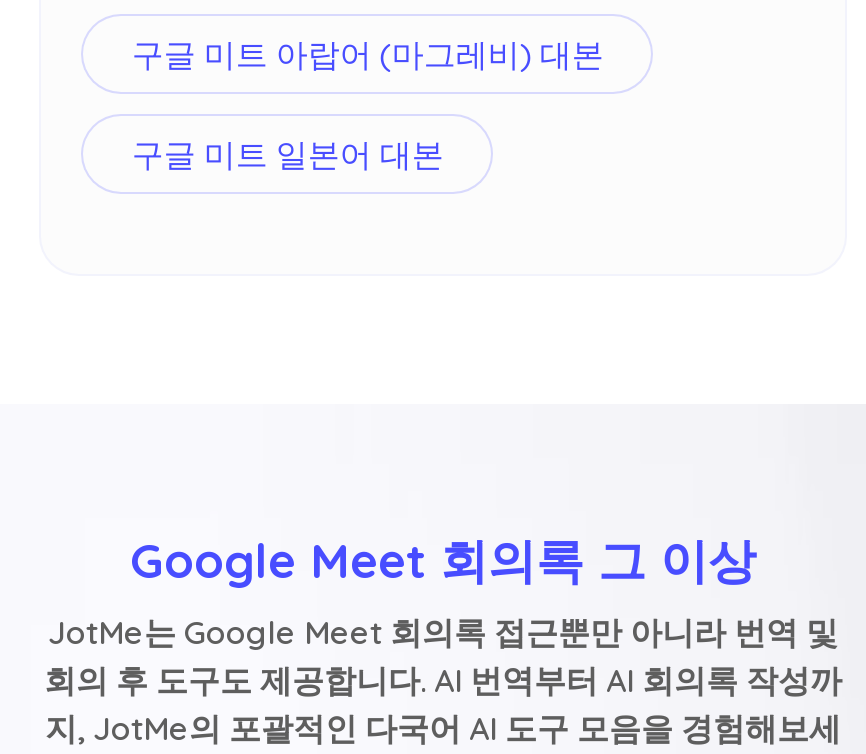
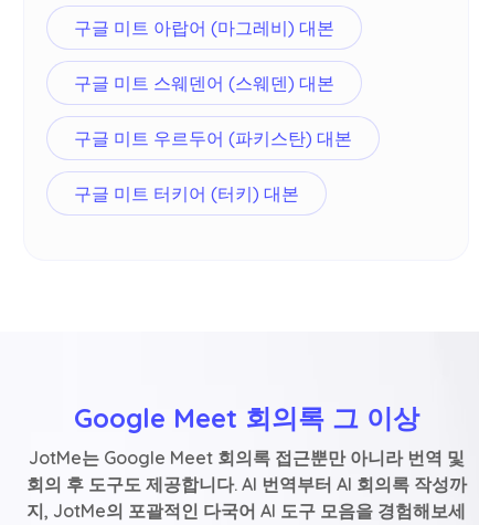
[132,134,444,174] 구글 미트 일본어 대본 -> [74,72,353,205] 구글 미트 스웨덴어 (스웨덴) 대본 | 구글 미트 우르두어 (파키스탄) 대본 | 구글 미트 터키어 (터키) 대본

